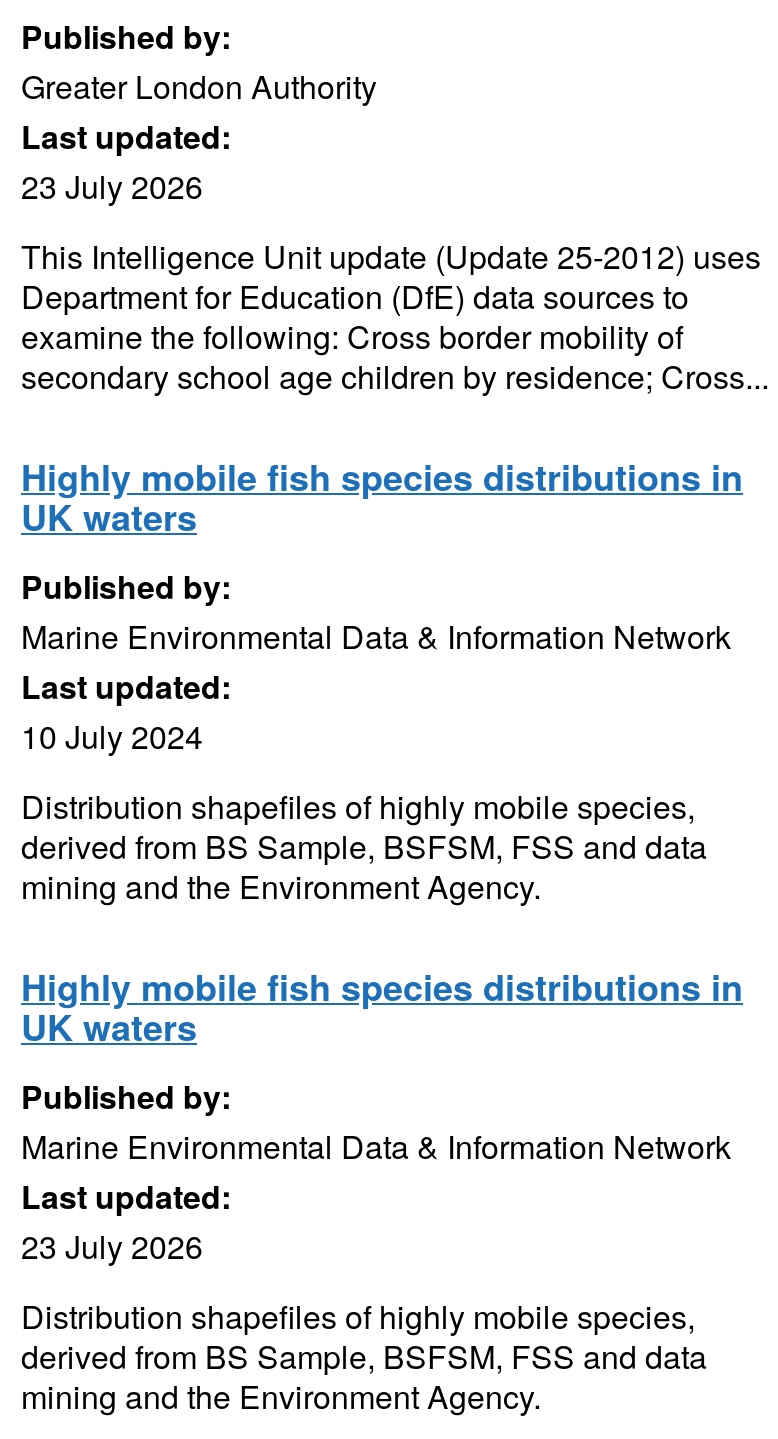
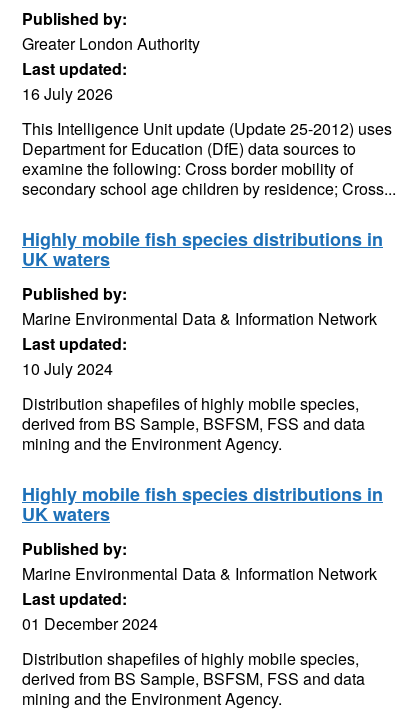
[21,163,203,209] 23 July 2026 -> [22,82,113,105] 16 July 2026
[21,1223,203,1269] 23 July 2026 -> [22,612,158,635] 01 December 2024

